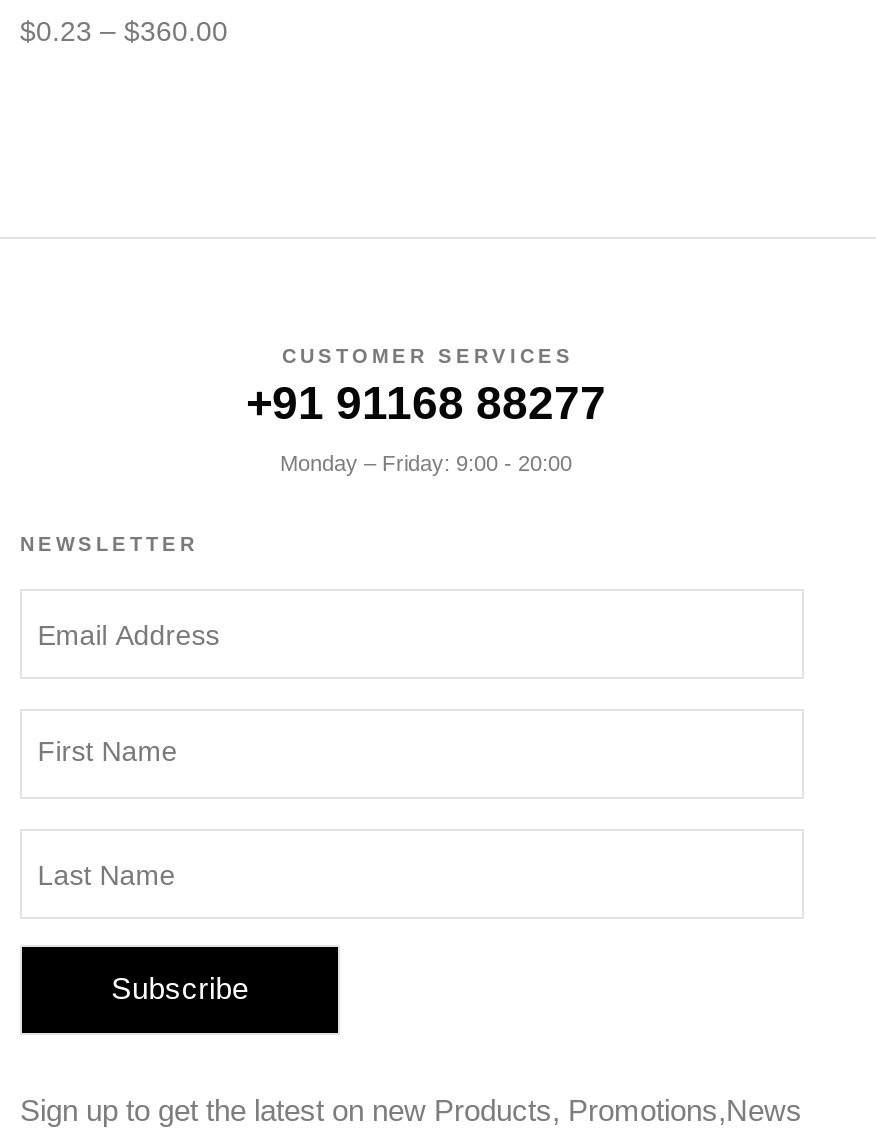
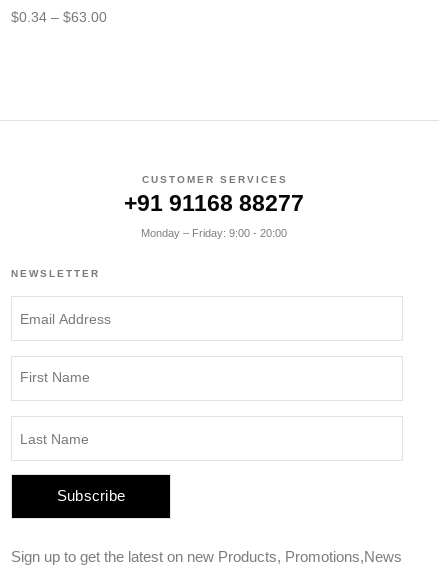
[20,15,228,47] $0.23 – $360.00 -> [11,9,107,25] $0.34 – $63.00

